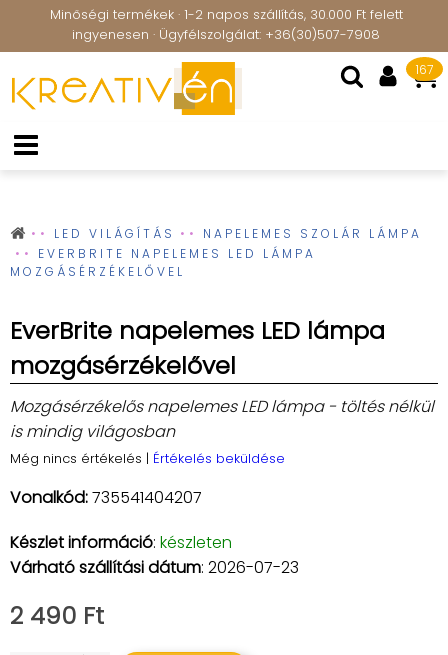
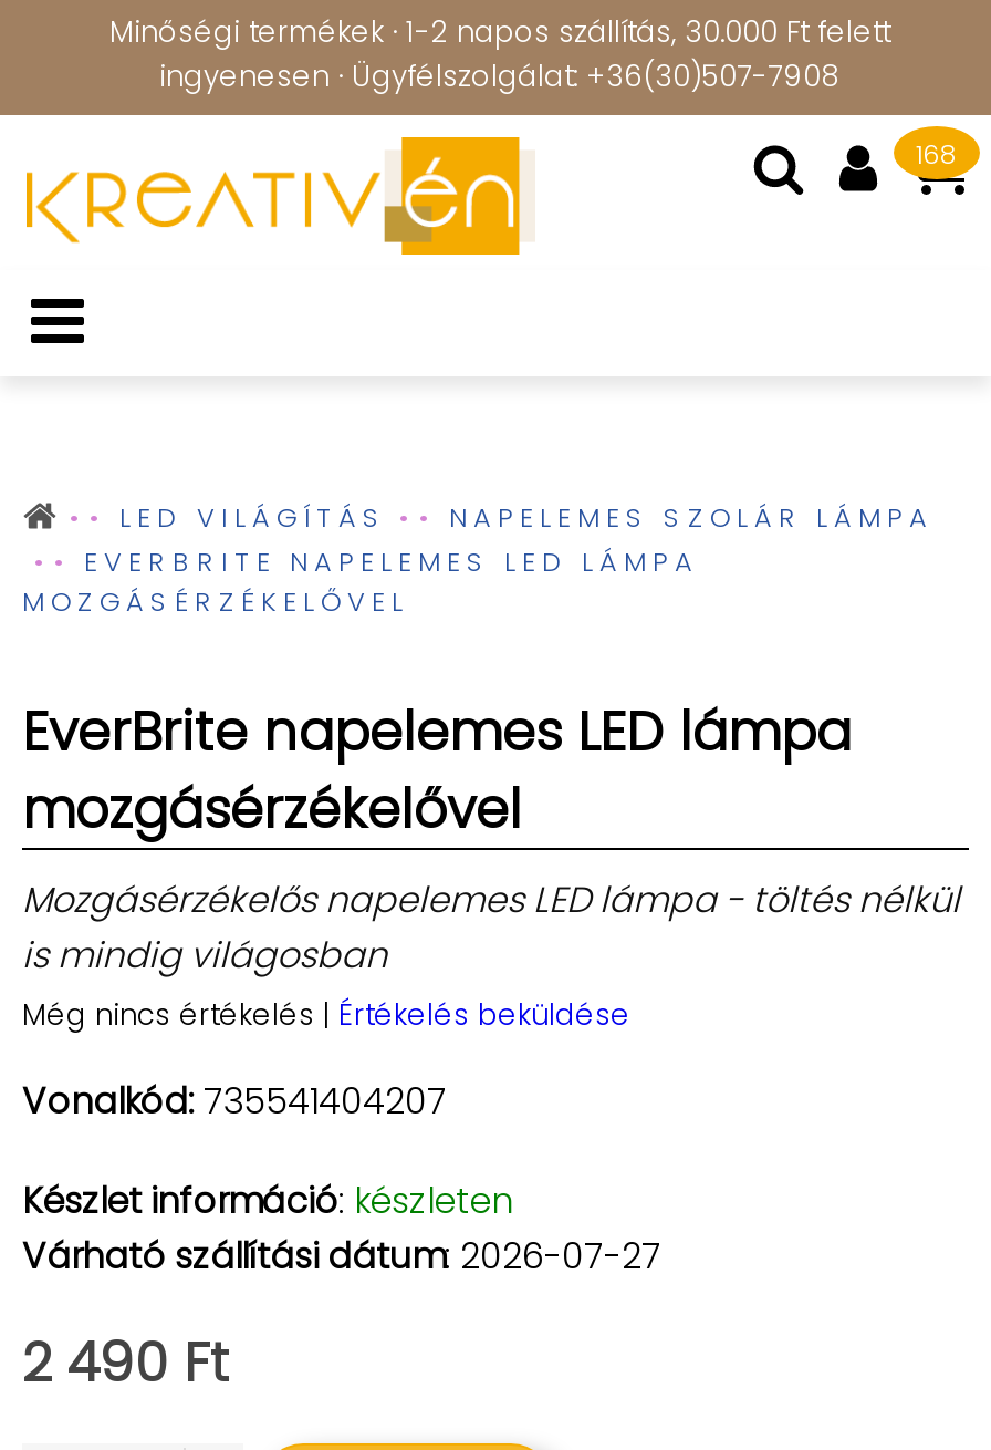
[416,61,433,78] 167 -> [916,135,958,173] 168
[10,556,299,579] Várható szállítási dátum: 2026-07-23 -> [22,1231,661,1282] Várható szállítási dátum: 2026-07-27

